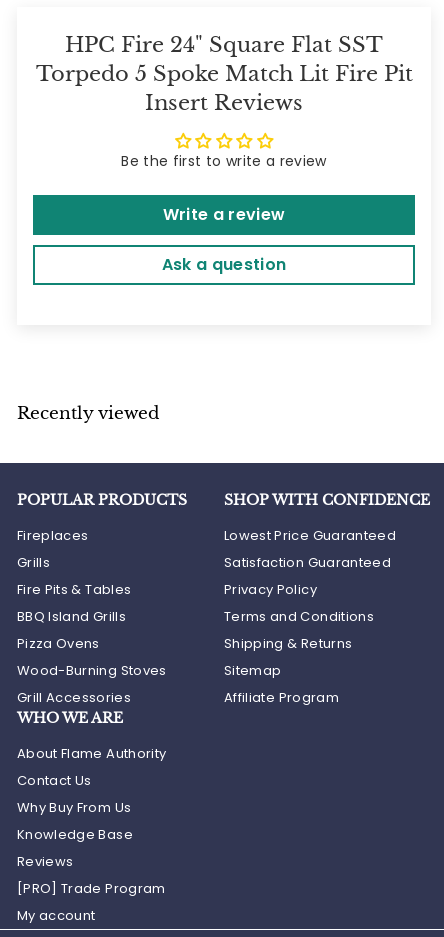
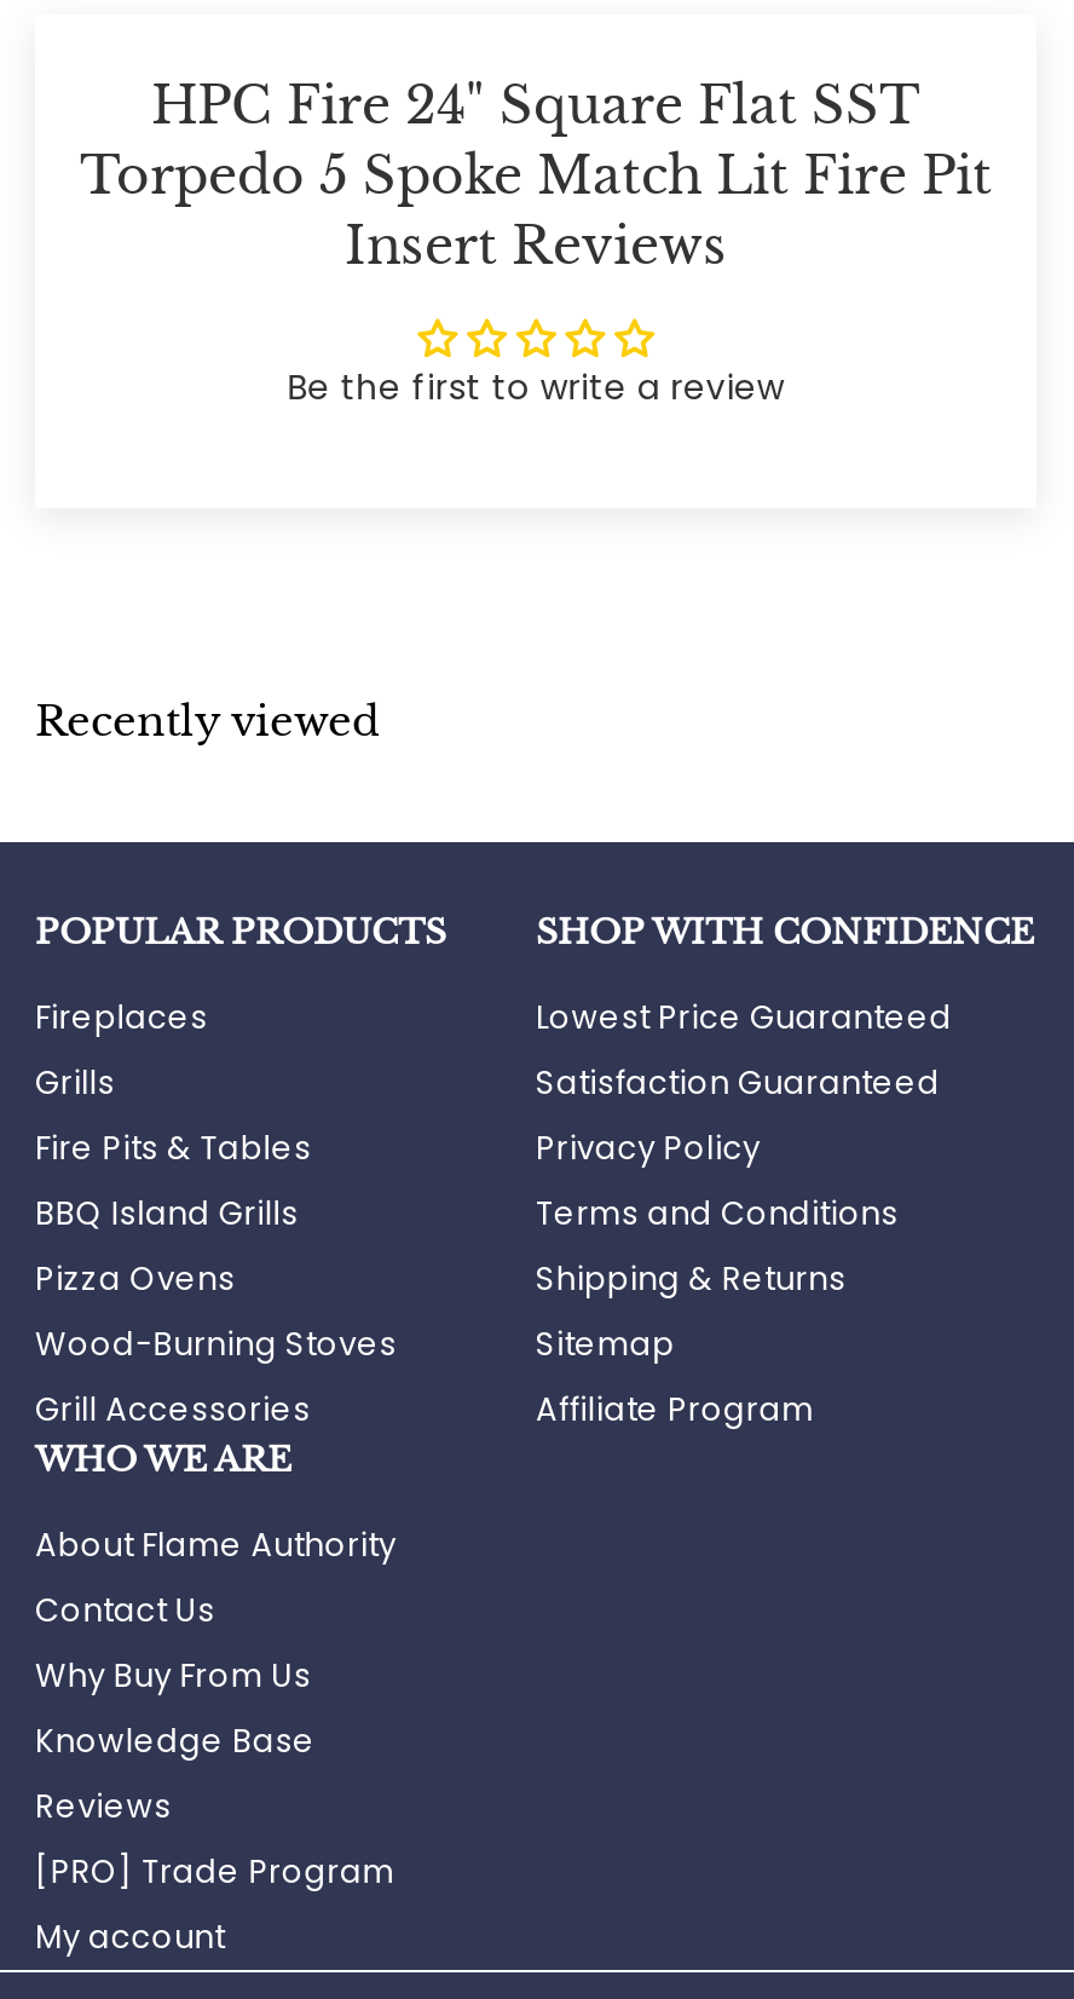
[161,202,286,275] Write a review | Ask a question -> none

